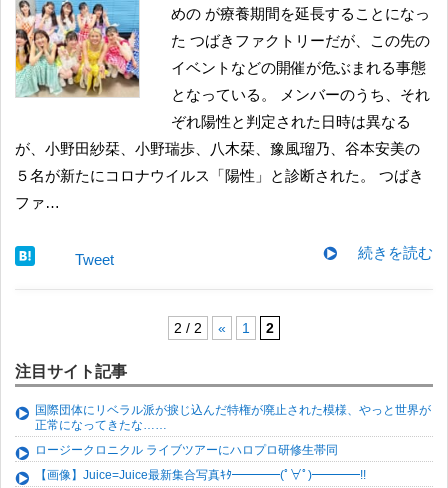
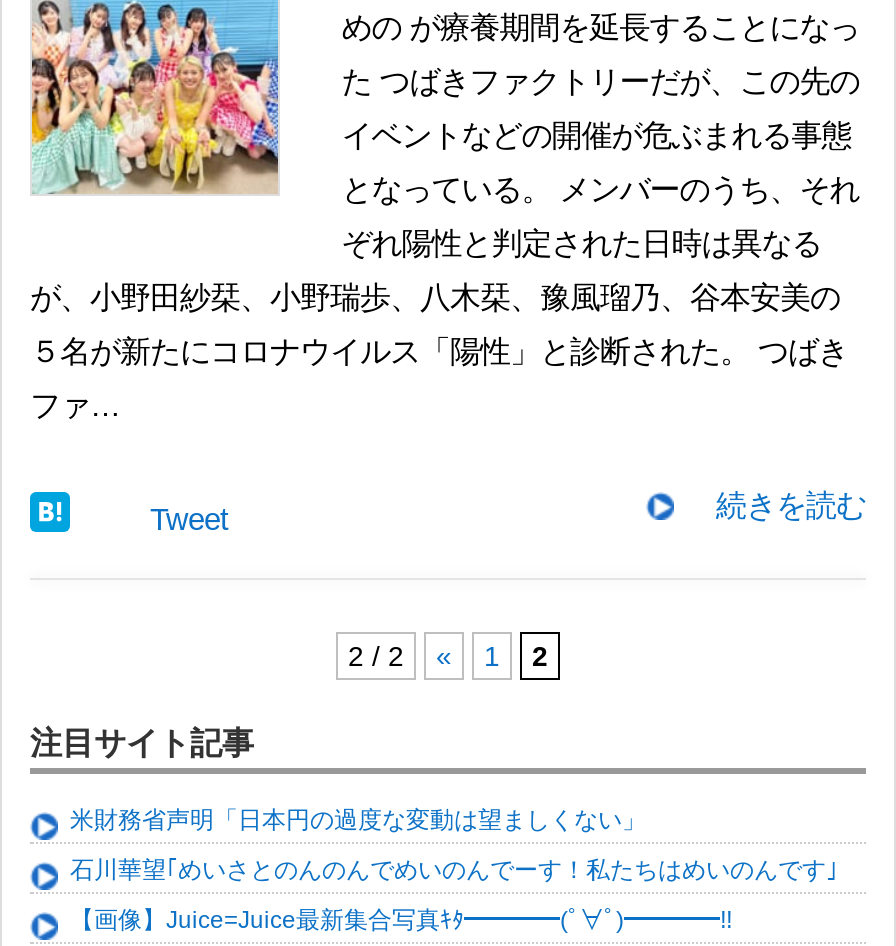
[35,403,431,432] 国際団体にリベラル派が捩じ込んだ特権が廃止された模様、やっと世界が | 正常になってきたな…… -> [70,806,646,834] 米財務省声明「日本円の過度な変動は望ましくない」
[35,443,338,457] ロージークロニクル ライブツアーにハロプロ研修生帯同 -> [70,856,838,884] 石川華望｢めいさとのんのんでめいのんでーす！私たちはめいのんです｣

